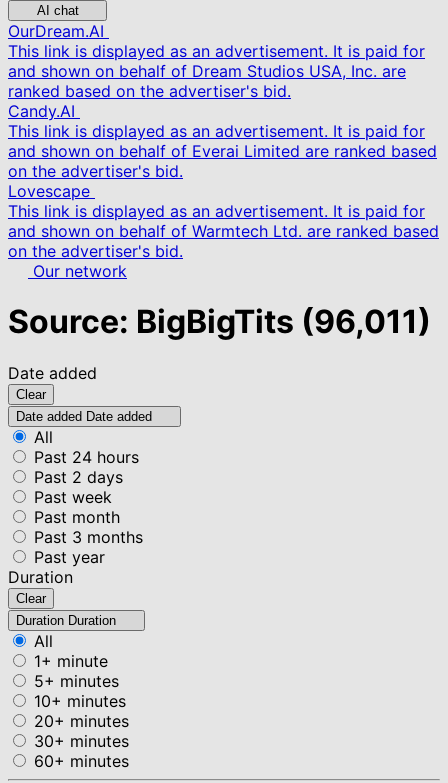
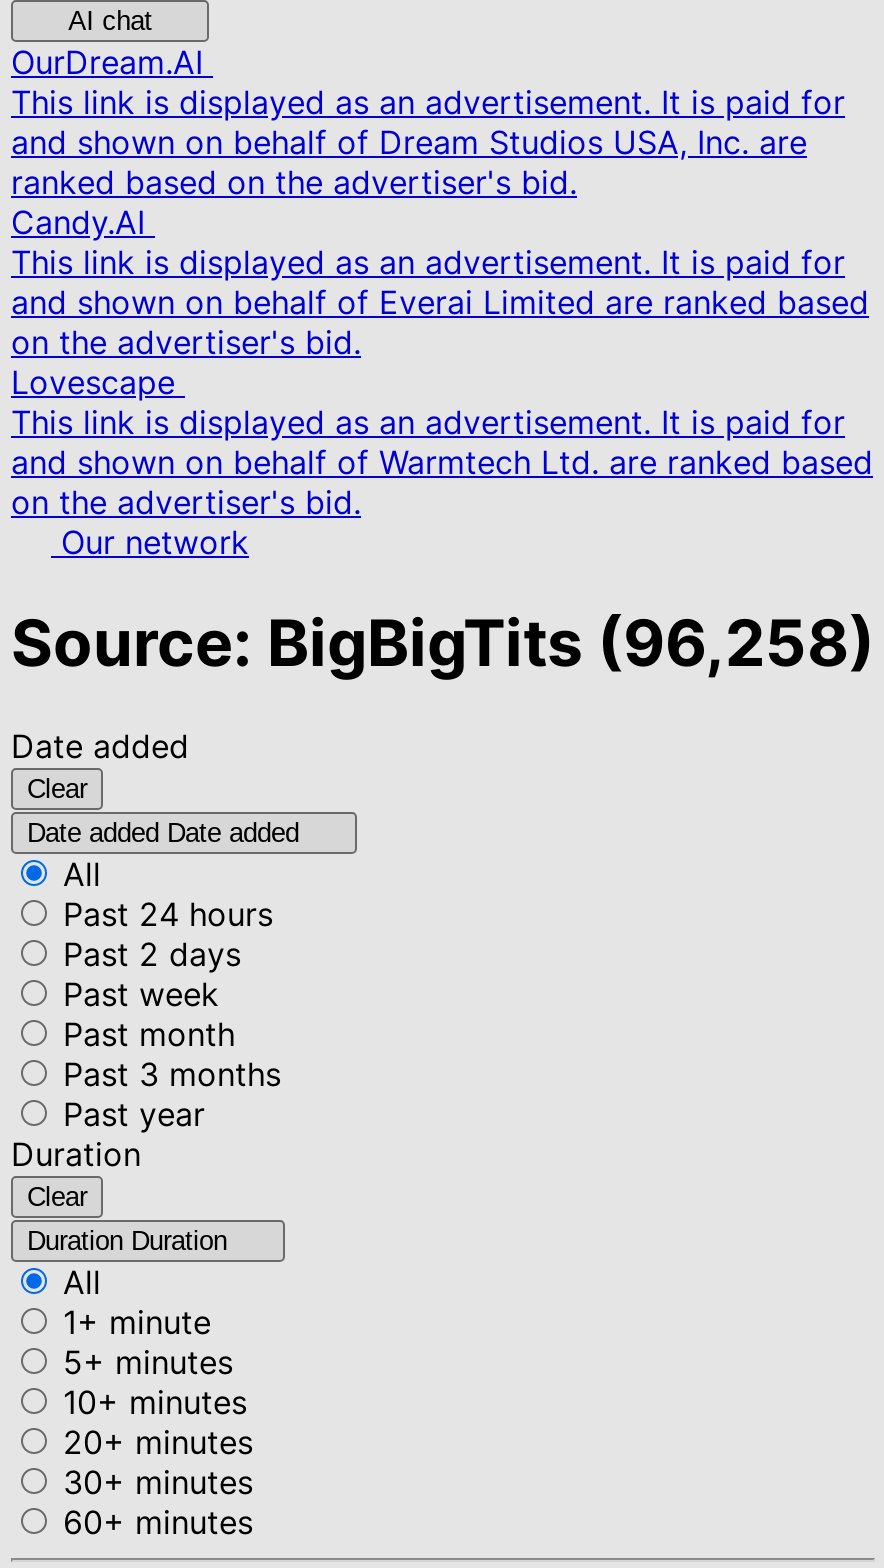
[8,302,431,341] Source: BigBigTits (96,011) -> [11,605,875,683] Source: BigBigTits (96,258)

